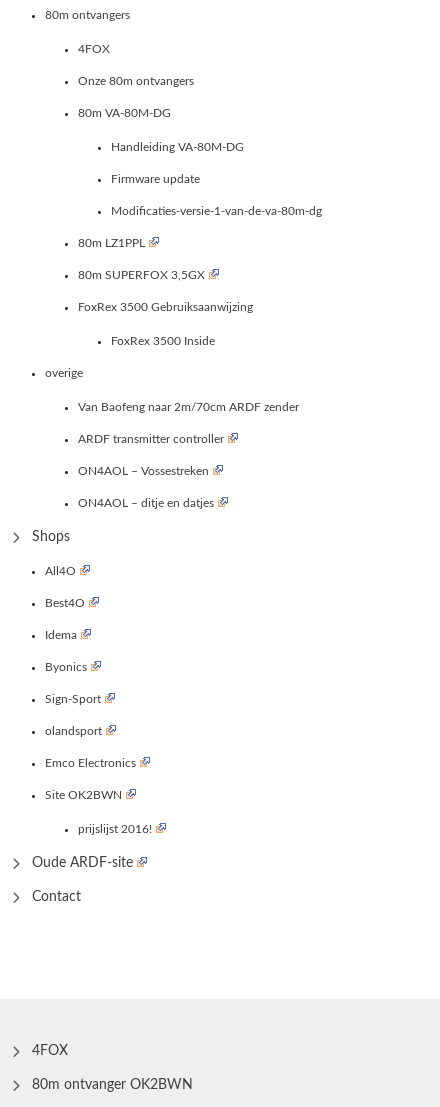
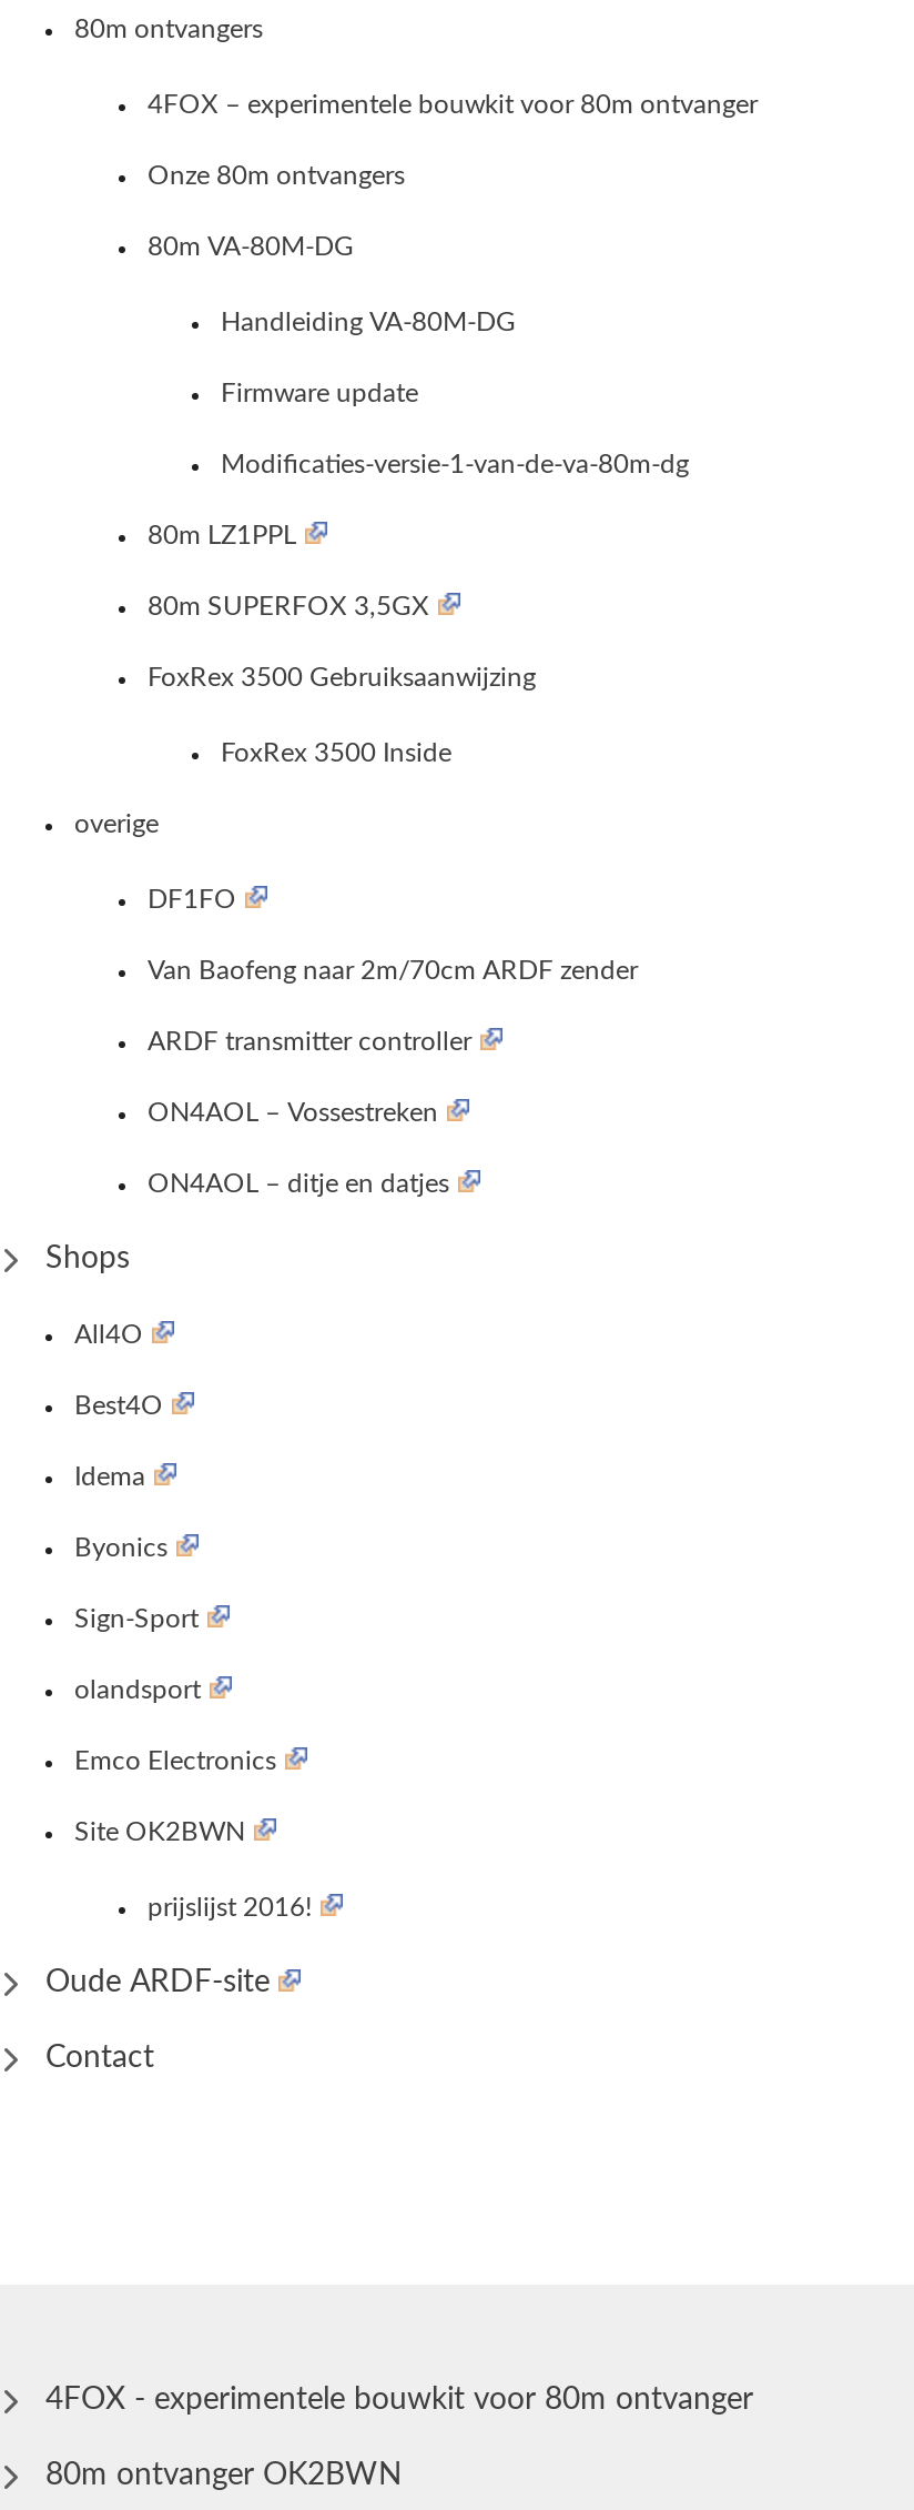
[78,43,110,55] 4FOX -> [148,91,758,118] 4FOX – experimentele bouwkit voor 80m ontvanger
none -> [148,886,236,913] DF1FO
[32,1044,68,1058] 4FOX -> [45,2385,753,2416] 4FOX - experimentele bouwkit voor 80m ontvanger

